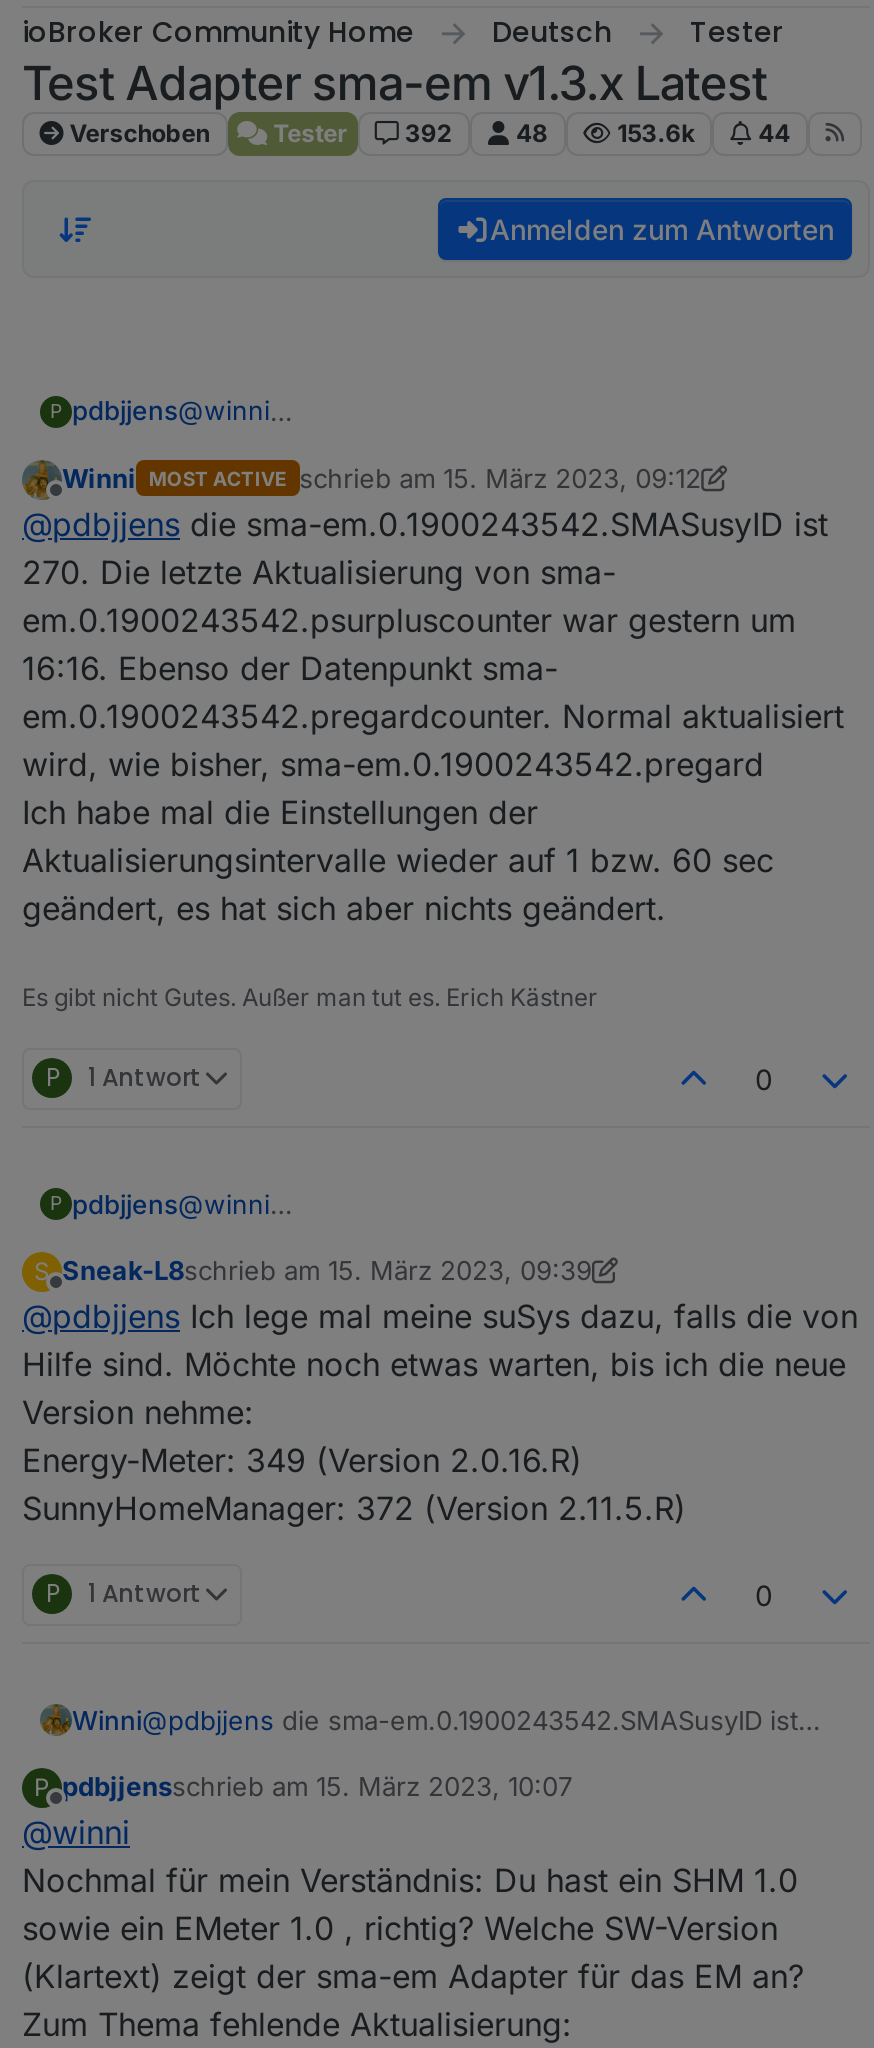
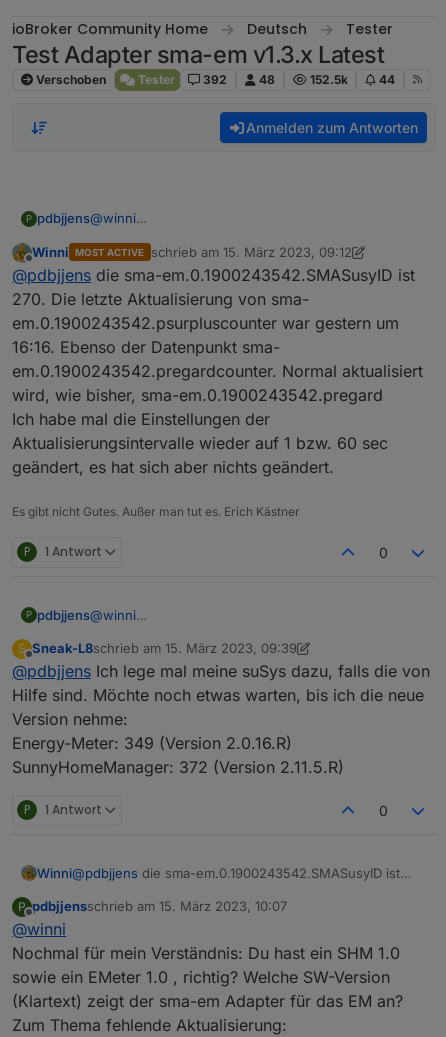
[617,118,695,148] 153.6k -> [310,72,348,87] 152.5k

